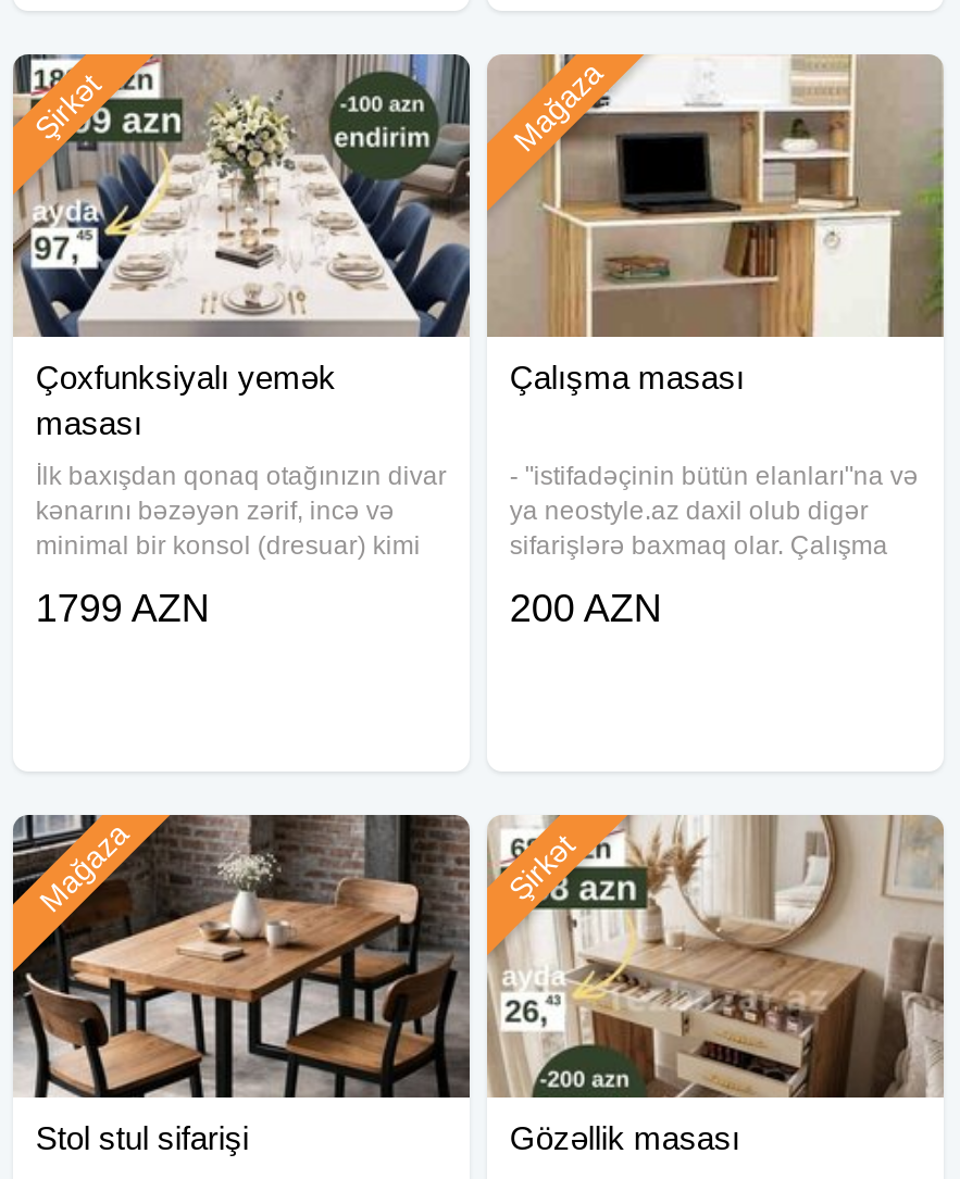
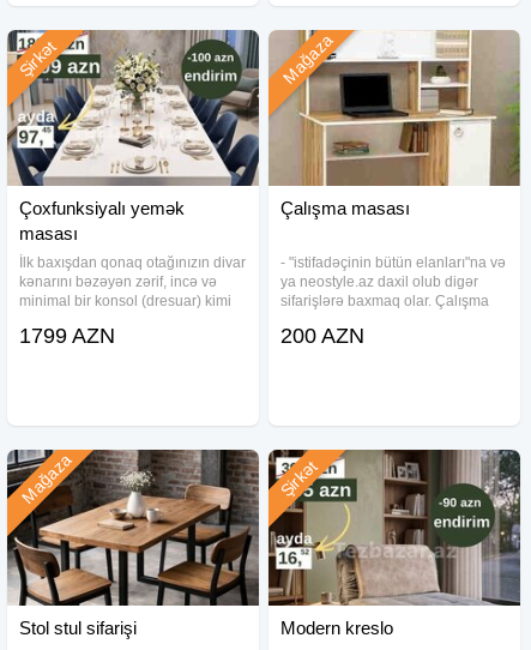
[487,815,944,1156] [image] | Gözəllik masası -> [267,449,520,638] [image] | Modern kreslo

